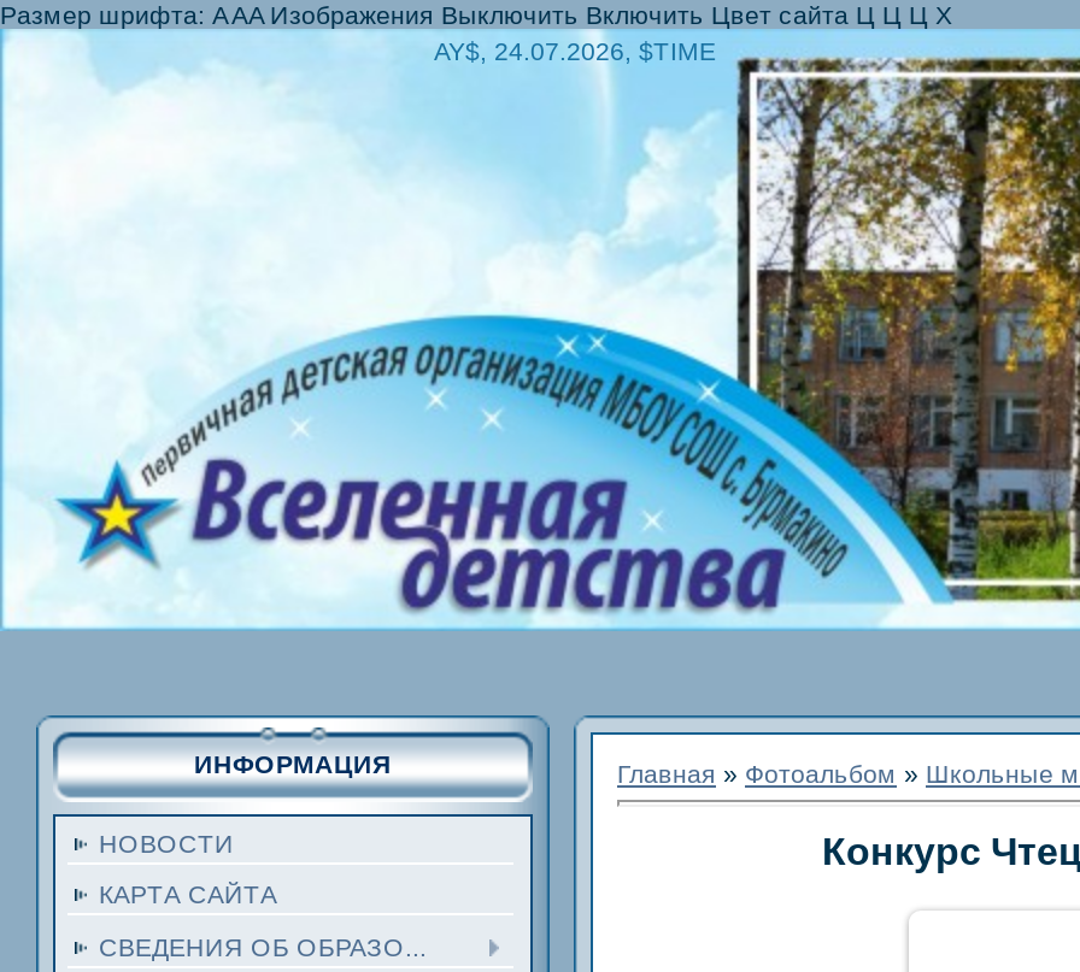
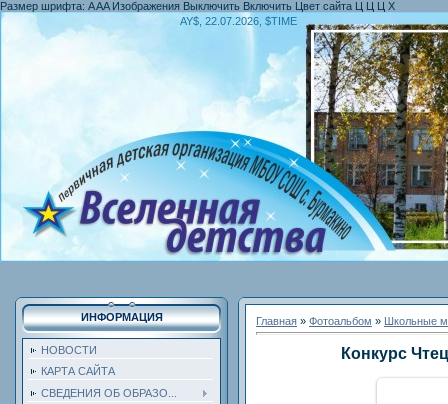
[434,36,716,65] AY$, 24.07.2026, $TIME -> [180,15,297,27] AY$, 22.07.2026, $TIME

